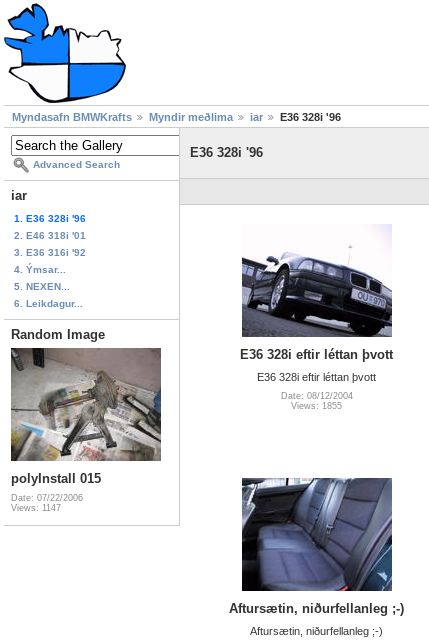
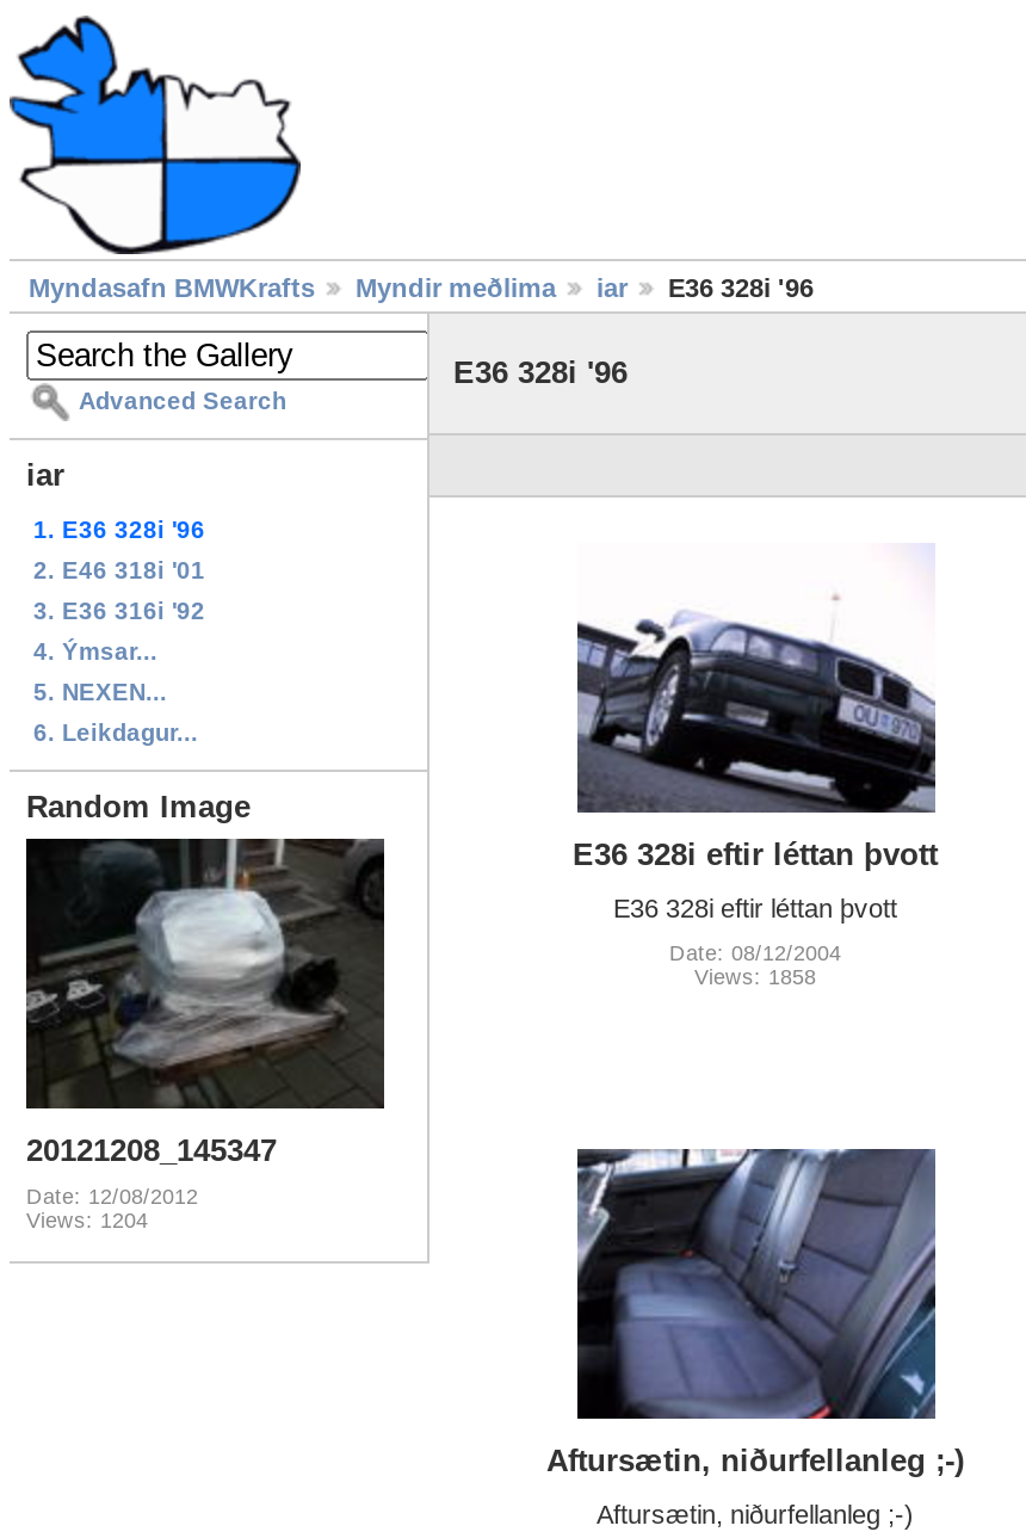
[10,347,162,486] [image] | polyInstall 015 -> [24,836,384,1167] [image] | 20121208_145347
[291,401,342,411] Views: 1855 -> [694,966,816,990] Views: 1858
[11,493,83,513] Date: 07/22/2006 | Views: 1147 -> [26,1185,198,1233] Date: 12/08/2012 | Views: 1204

